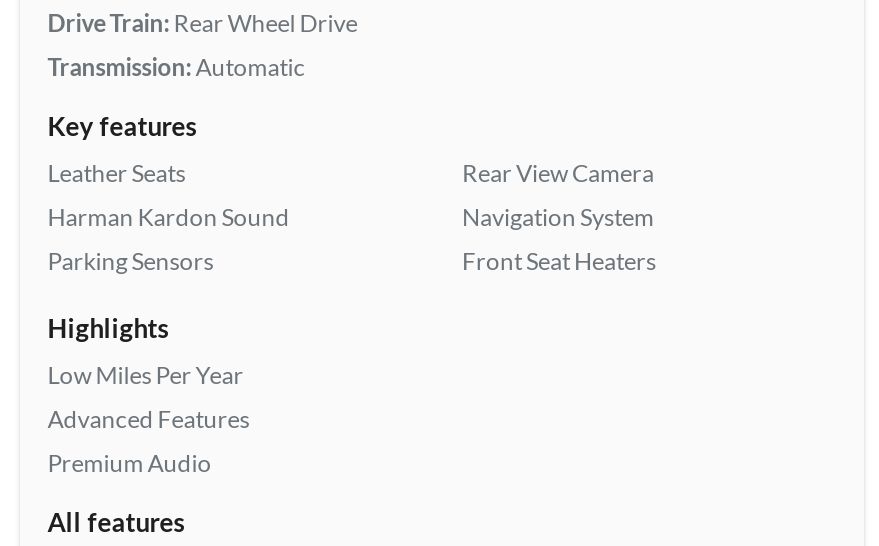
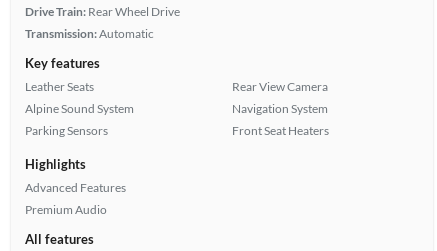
[47,202,289,232] Harman Kardon Sound -> [25,101,134,116] Alpine Sound System
[47,360,243,390] Low Miles Per Year -> none

